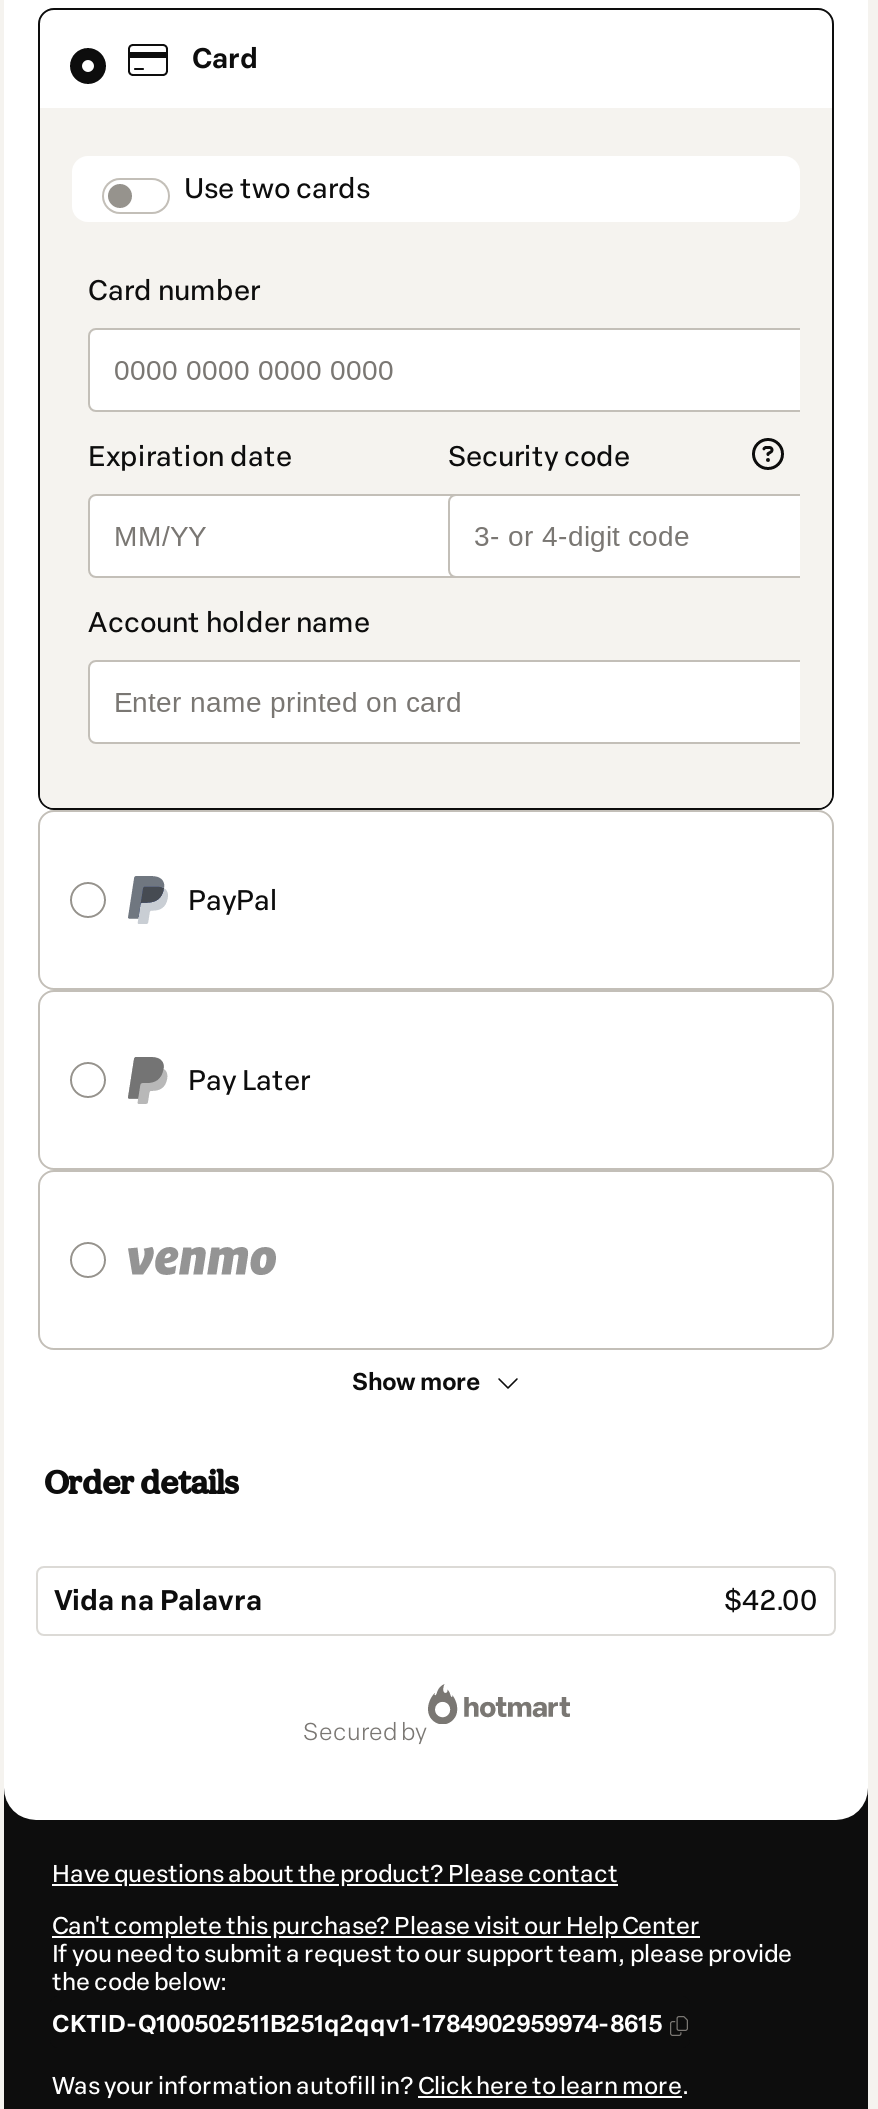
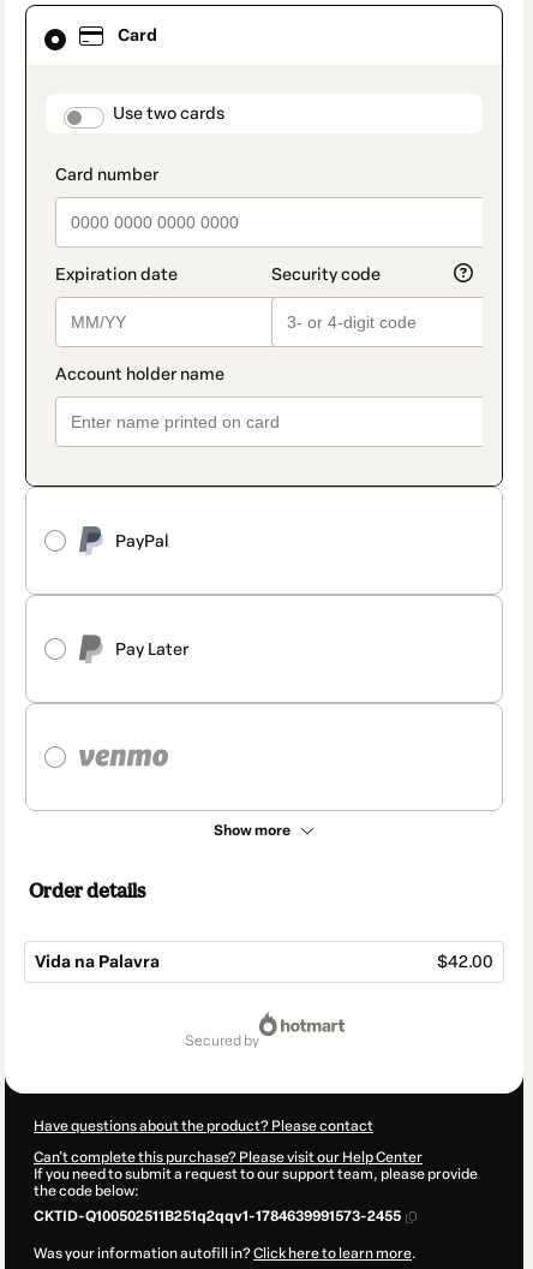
[52,2011,662,2039] CKTID-Q100502511B251q2qqv1-1784902959974-8615 -> [34,1208,401,1225] CKTID-Q100502511B251q2qqv1-1784639991573-2455

